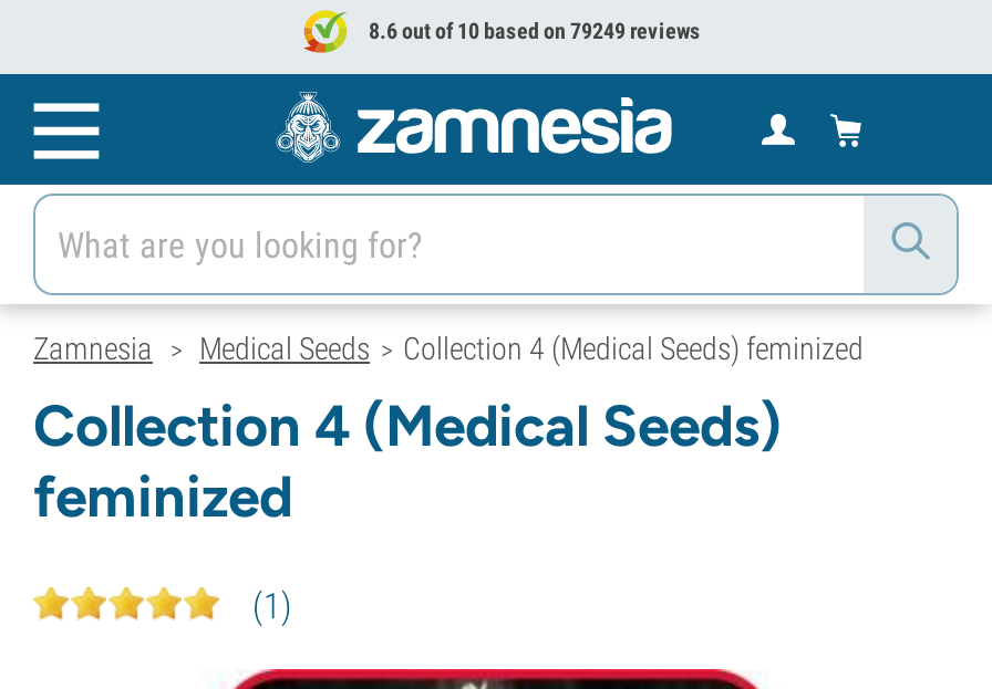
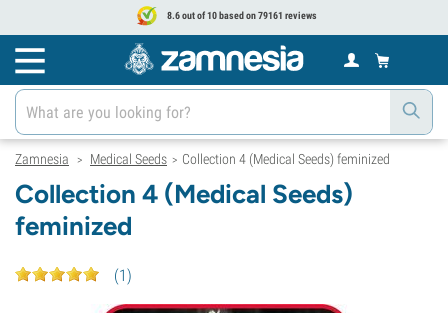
[364,19,701,43] 8.6 out of 10 based on 79249 reviews -> [164,10,316,21] 8.6 out of 10 based on 79161 reviews

